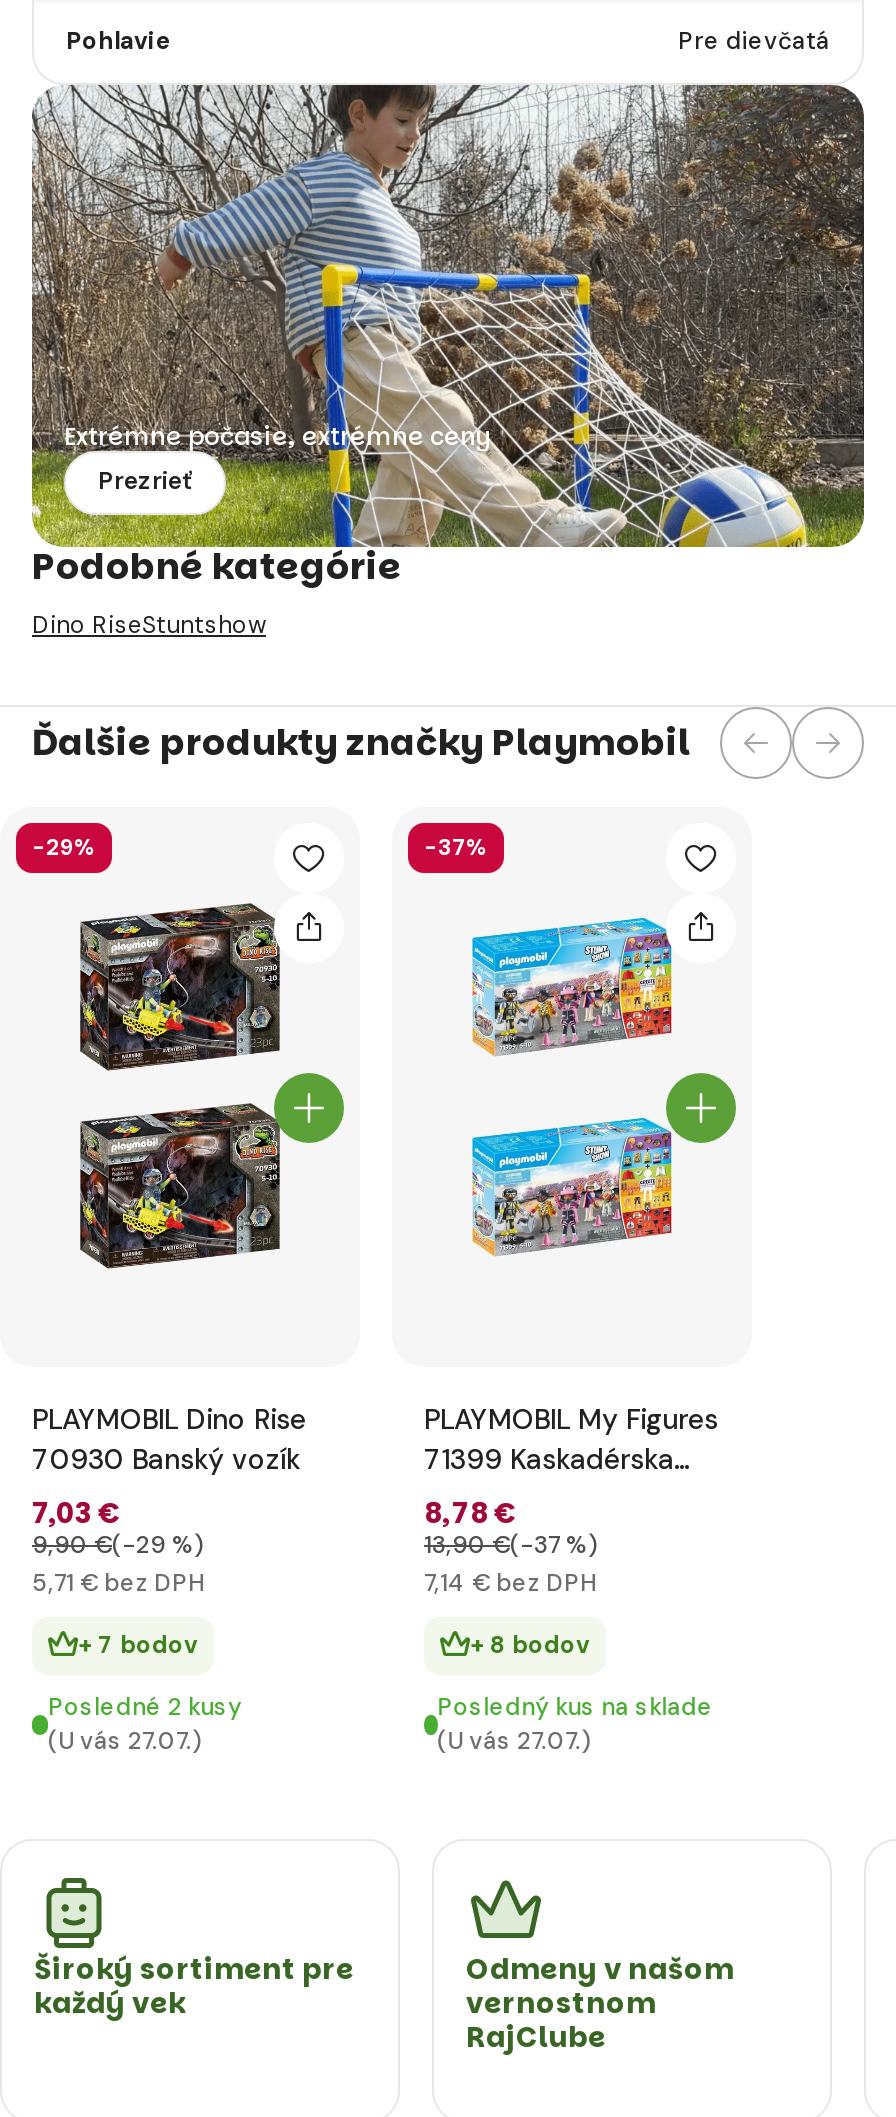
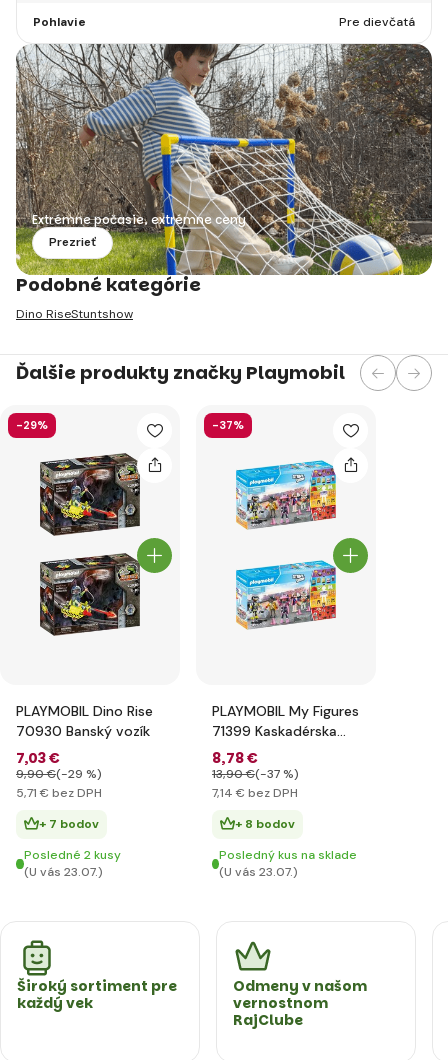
[48,1725,202,1757] (U vás 27.07.) -> [24,864,103,880] (U vás 23.07.)
[437,1725,591,1757] (U vás 27.07.) -> [218,864,297,880] (U vás 23.07.)

